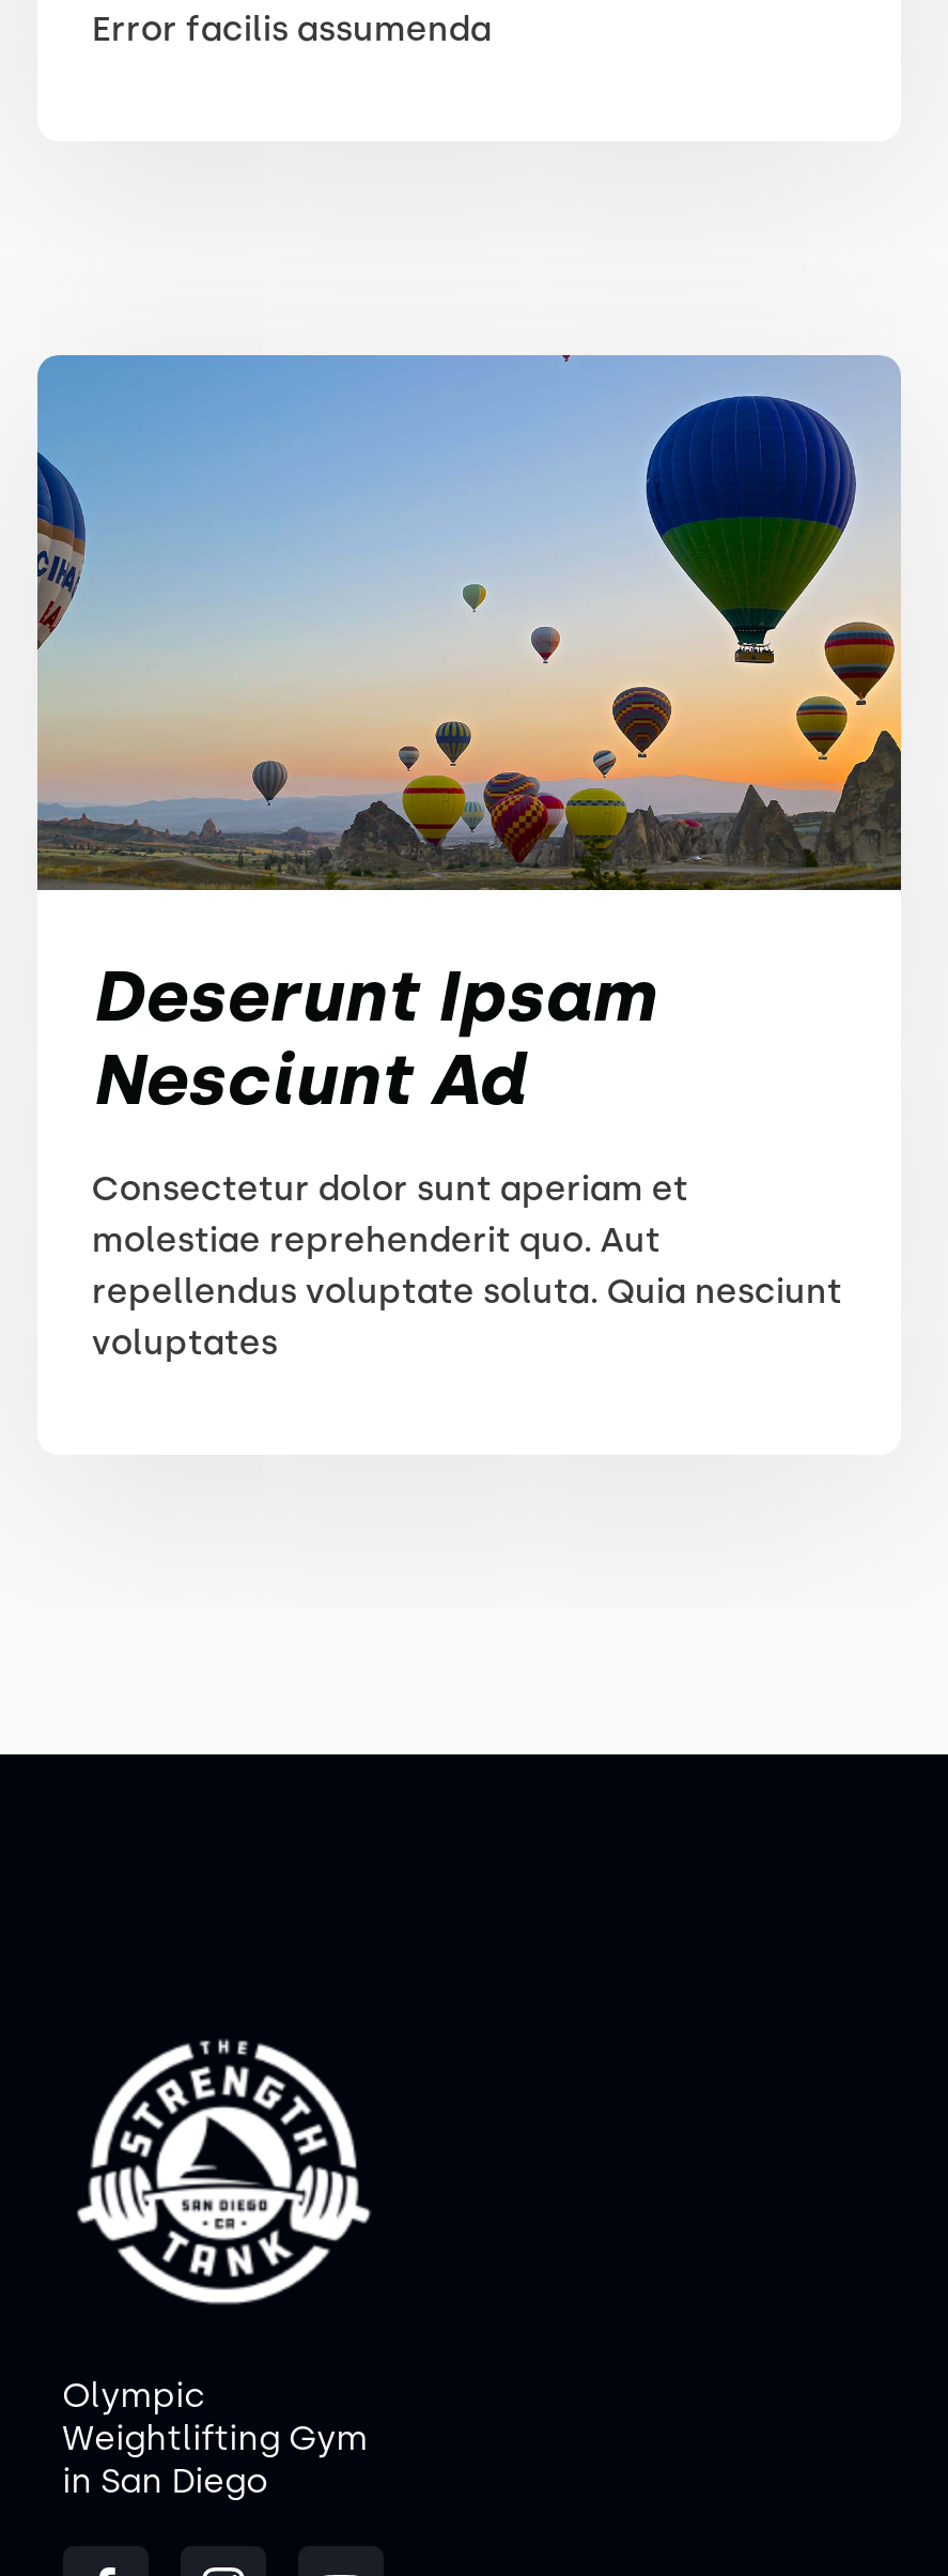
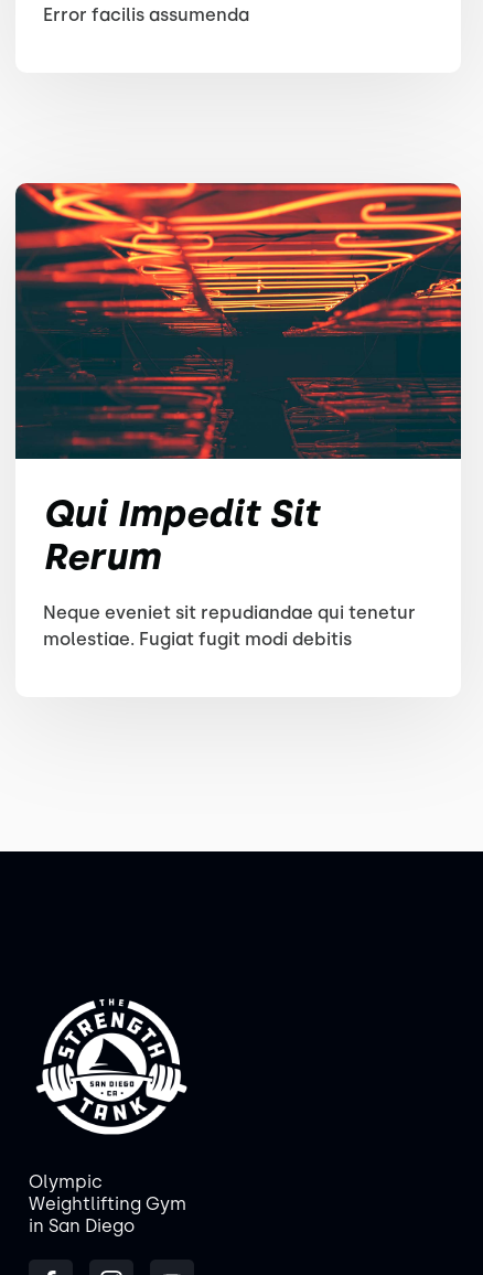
[35,353,903,1121] [image] | Deserunt Ipsam | Nesciunt Ad -> [14,182,462,578] [image] | Qui Impedit Sit | Rerum
[92,1168,842,1363] Consectetur dolor sunt aperiam et | molestiae reprehenderit quo. Aut | repellendus voluptate soluta. Quia nesciunt | voluptates -> [43,602,416,650] Neque eveniet sit repudiandae qui tenetur | molestiae. Fugiat fugit modi debitis

